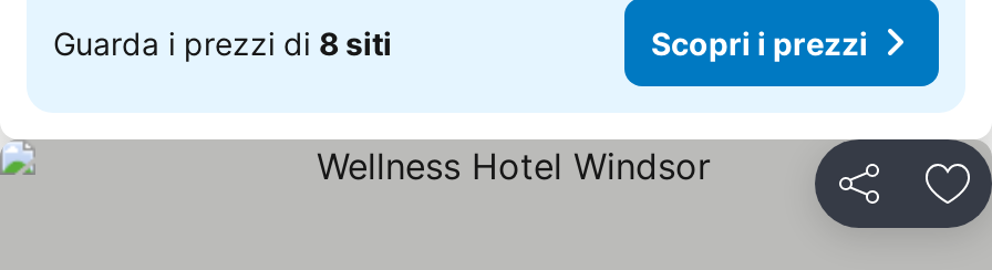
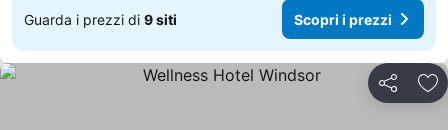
[53,23,392,61] Guarda i prezzi di 8 siti -> [24,10,177,27] Guarda i prezzi di 9 siti

